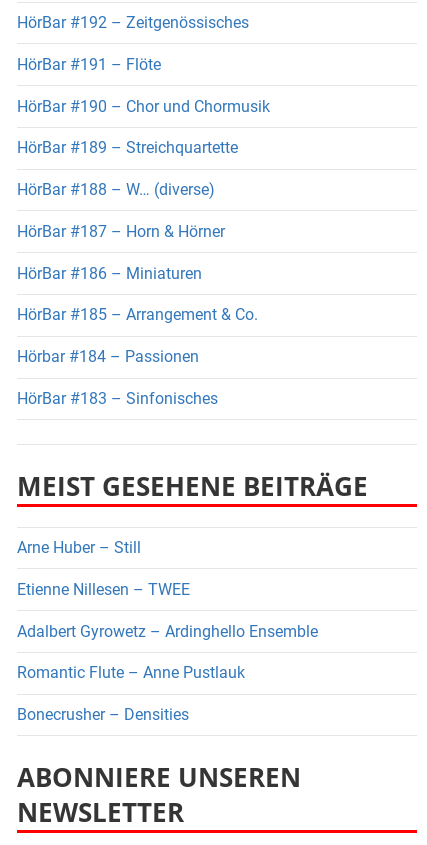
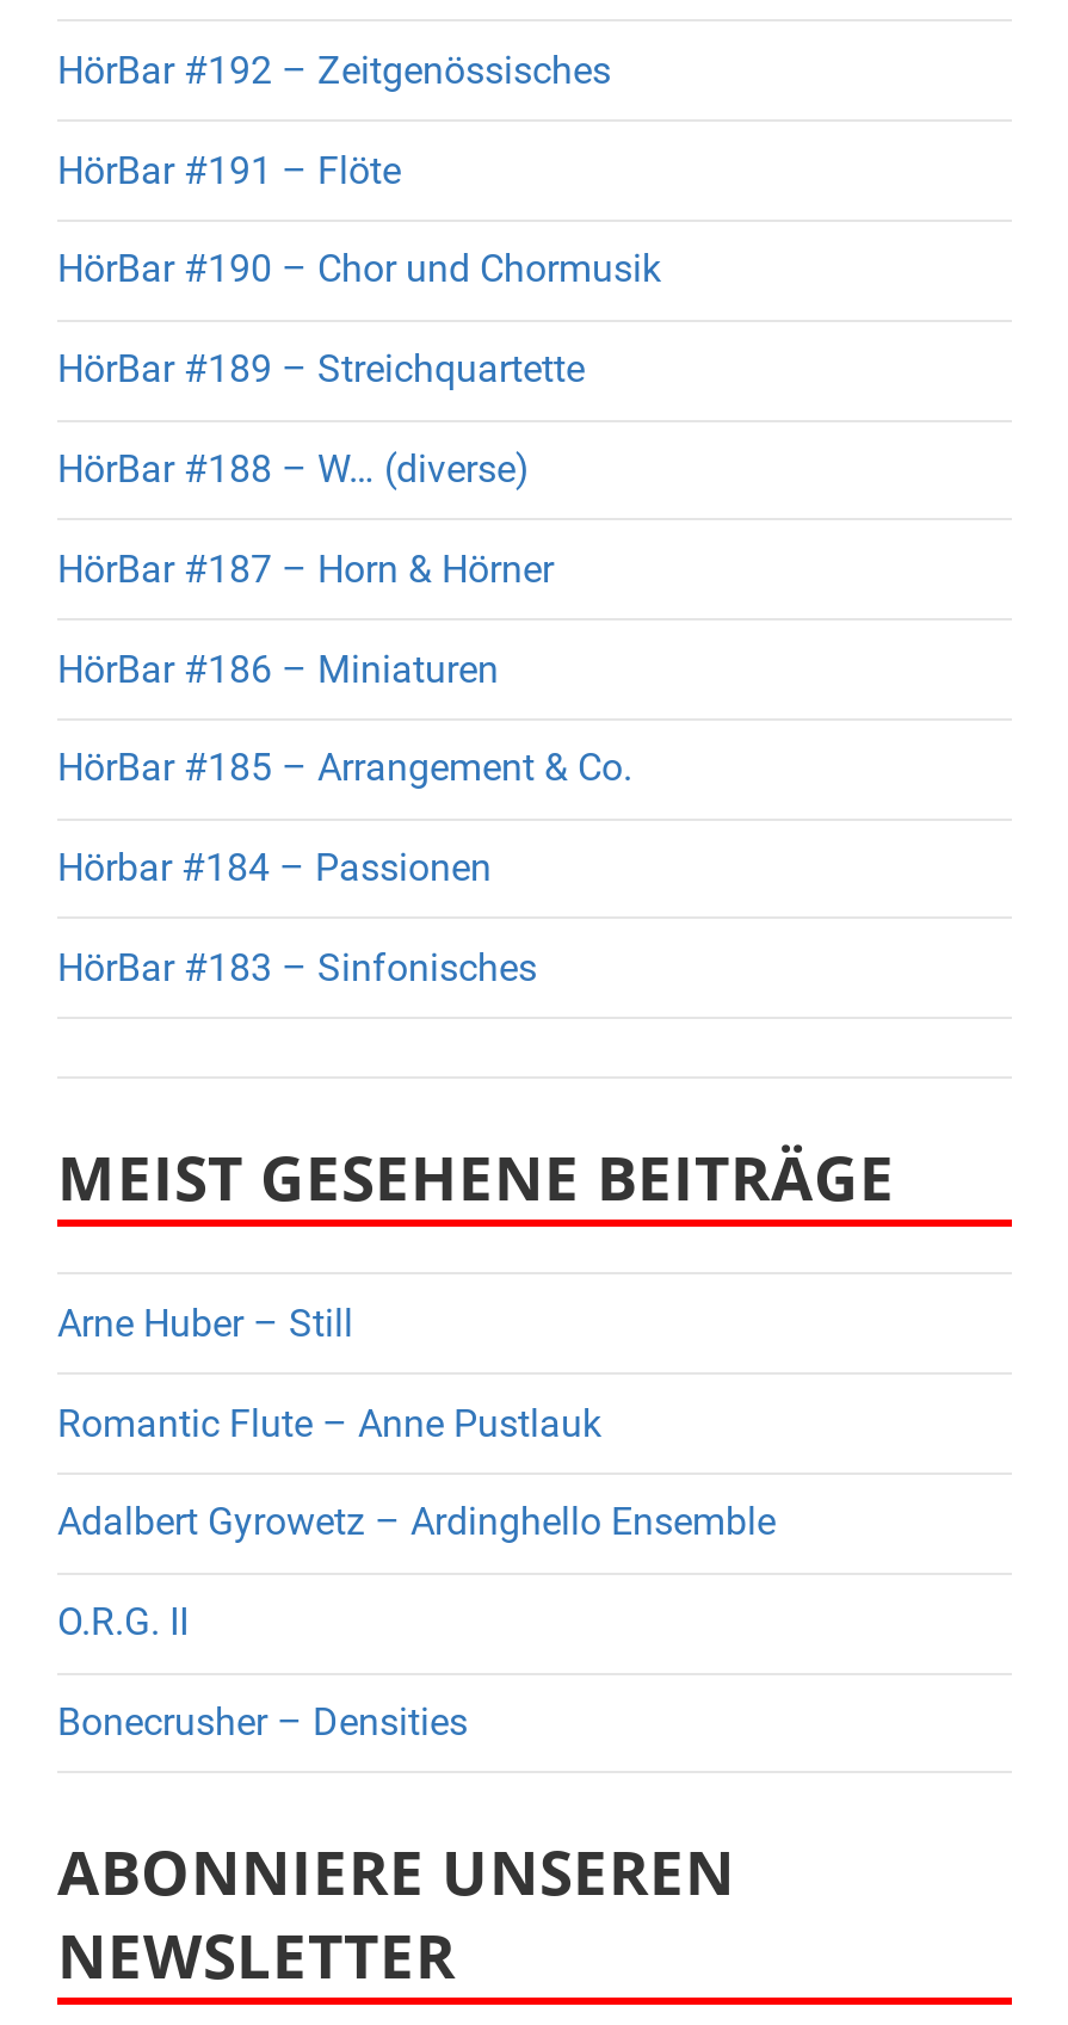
[17,580,190,599] Etienne Nillesen – TWEE -> none
none -> [57,1600,189,1645] O.R.G. II
moved [17,663,245,682] -> [57,1400,601,1446]: Romantic Flute – Anne Pustlauk

